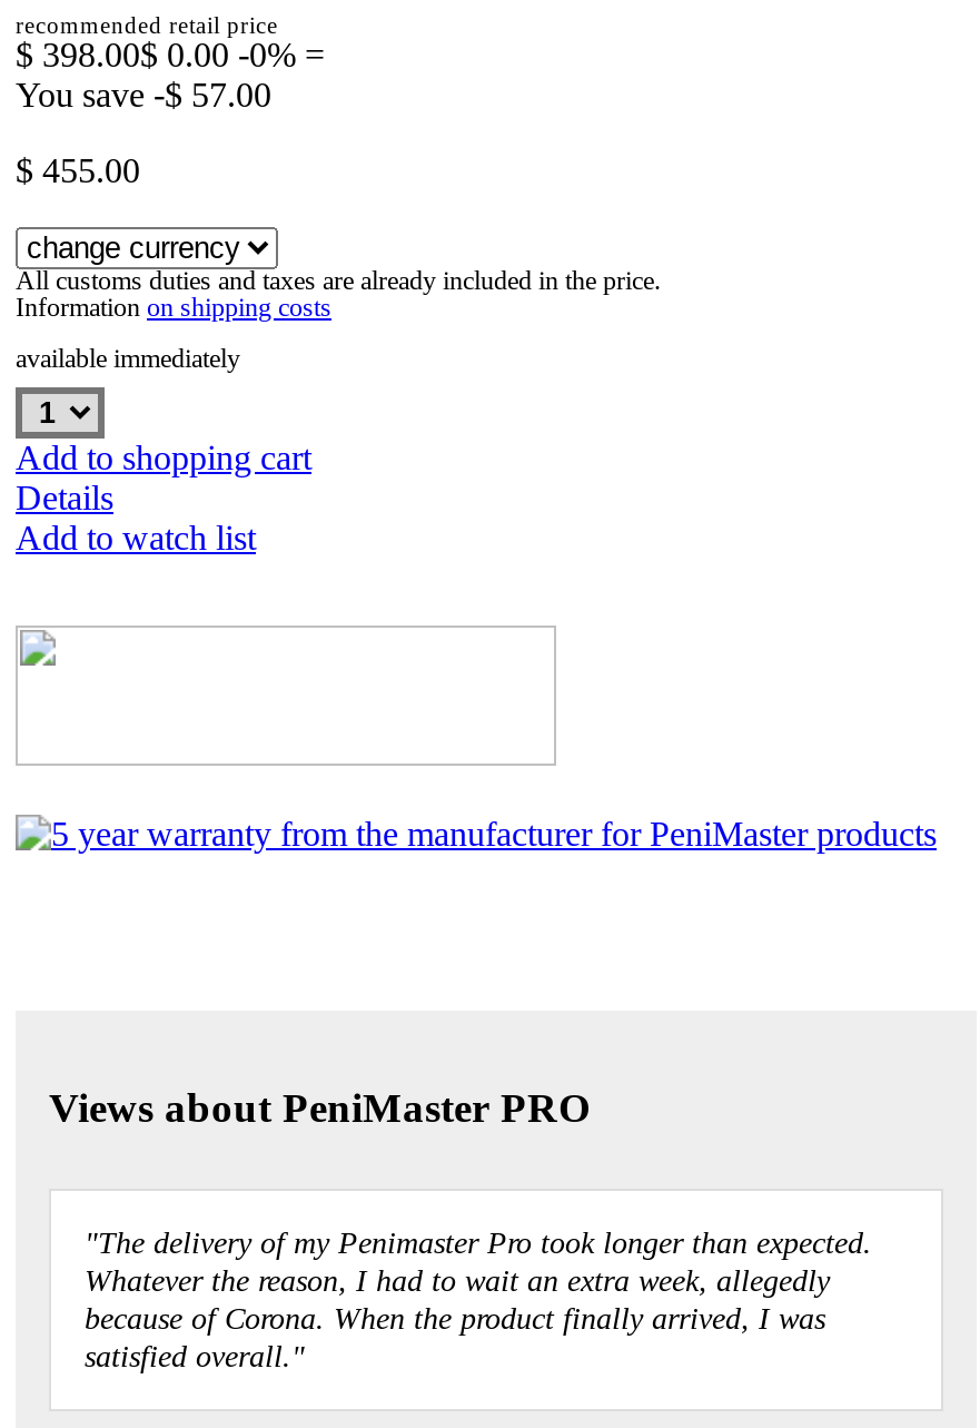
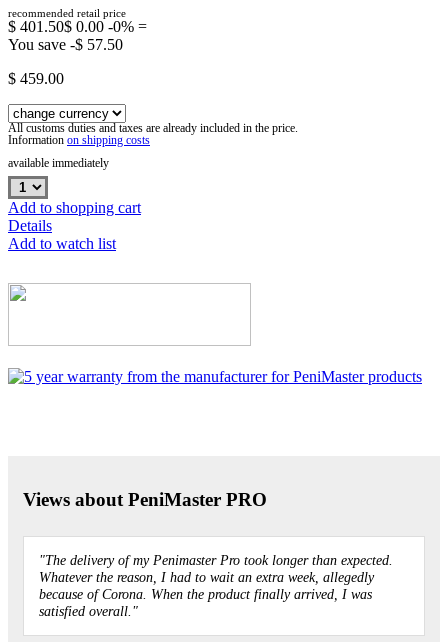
[16,35,325,73] $ 398.00$ 0.00 -0% = -> [8,18,147,35] $ 401.50$ 0.00 -0% =
[16,75,271,113] You save -$ 57.00 -> [8,36,123,53] You save -$ 57.50
[16,150,140,188] $ 455.00 -> [8,70,64,87] $ 459.00

